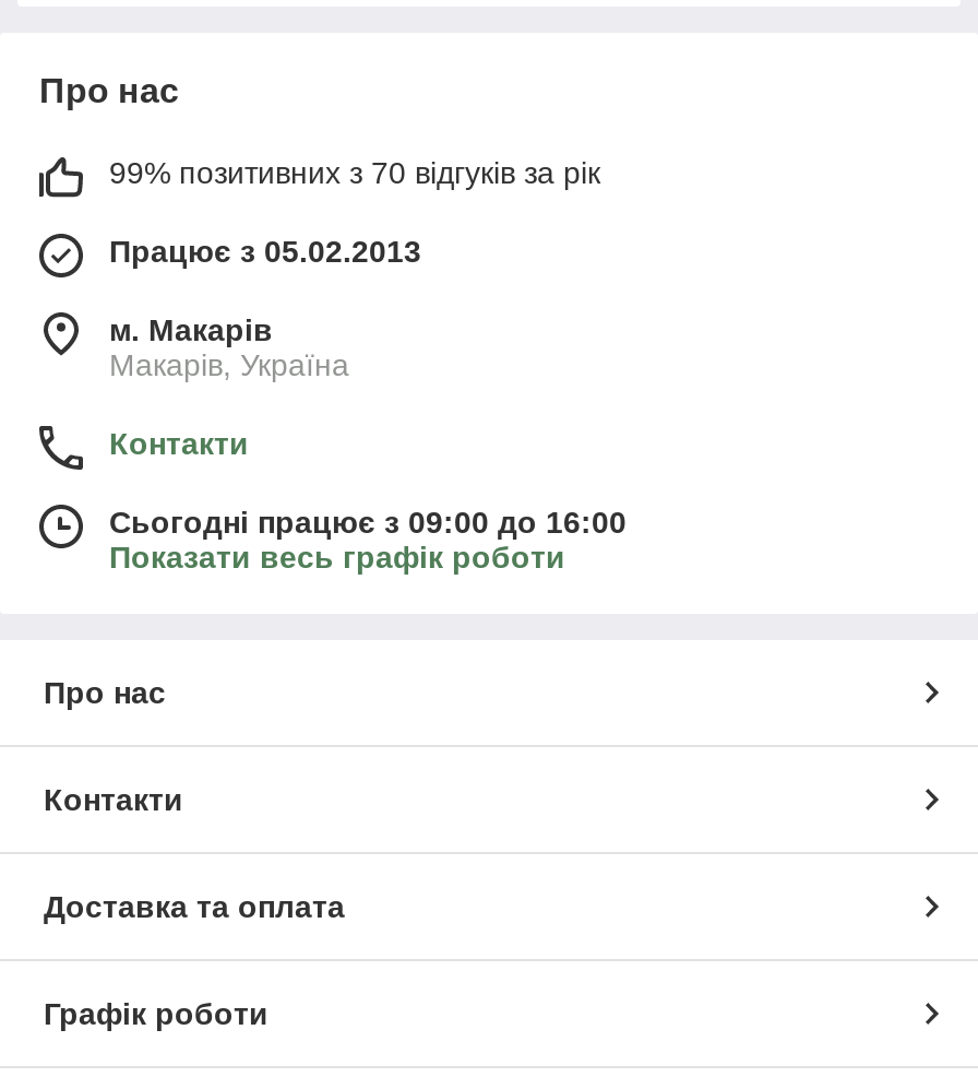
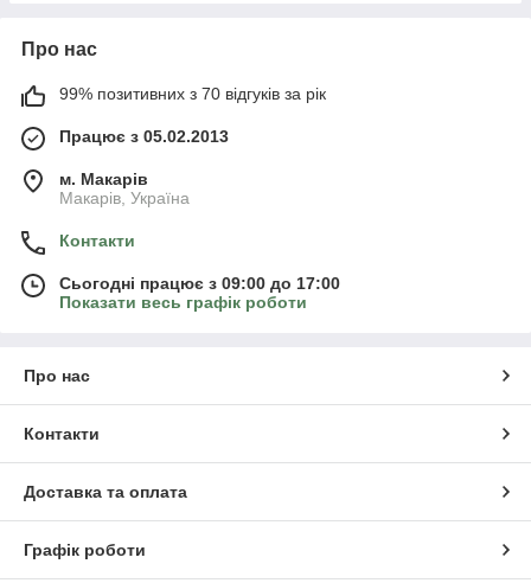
[109,504,627,539] Сьогодні працює з 09:00 до 16:00 -> [59,273,340,292] Сьогодні працює з 09:00 до 17:00

